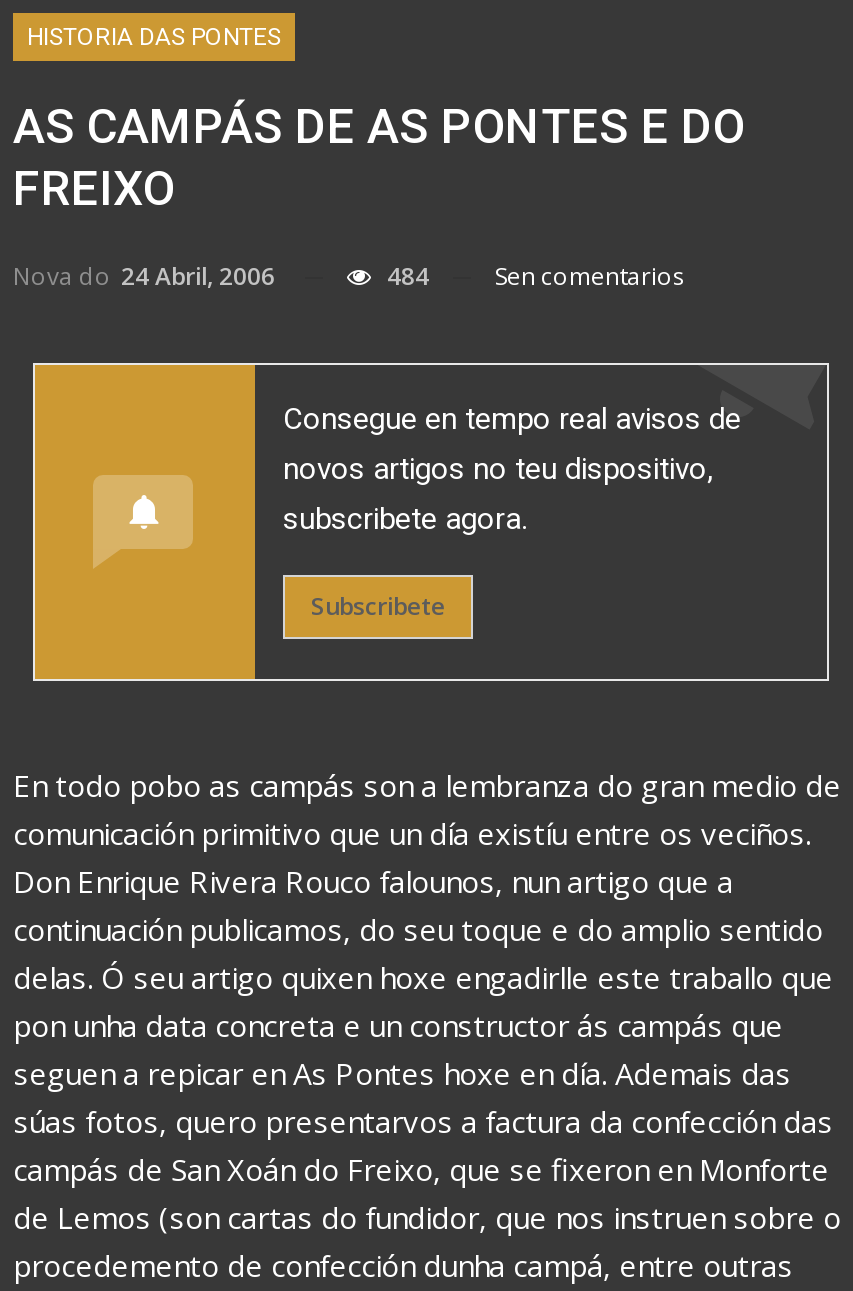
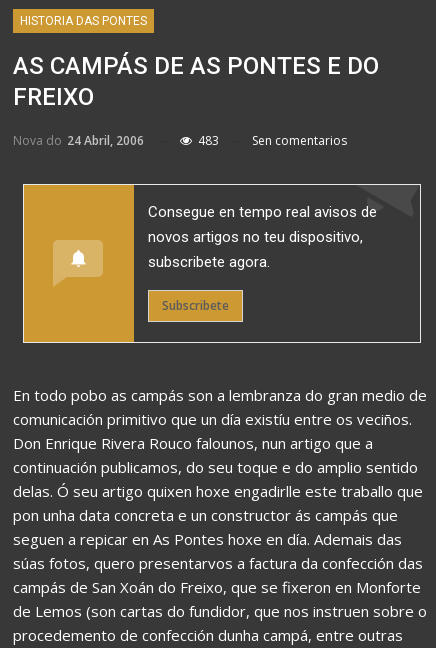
[387,258,685,292] 484 Sen comentarios -> [195,132,347,149] 483 Sen comentarios

